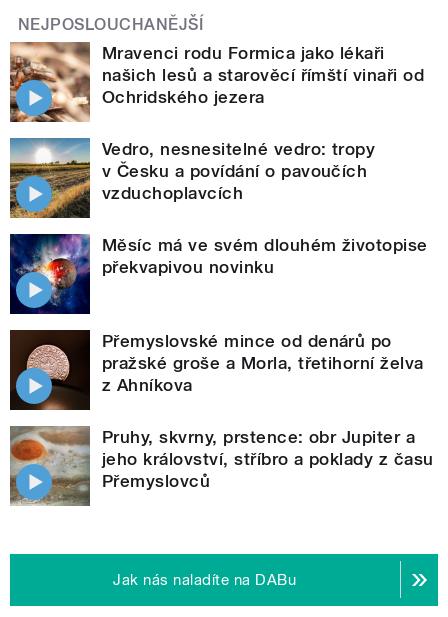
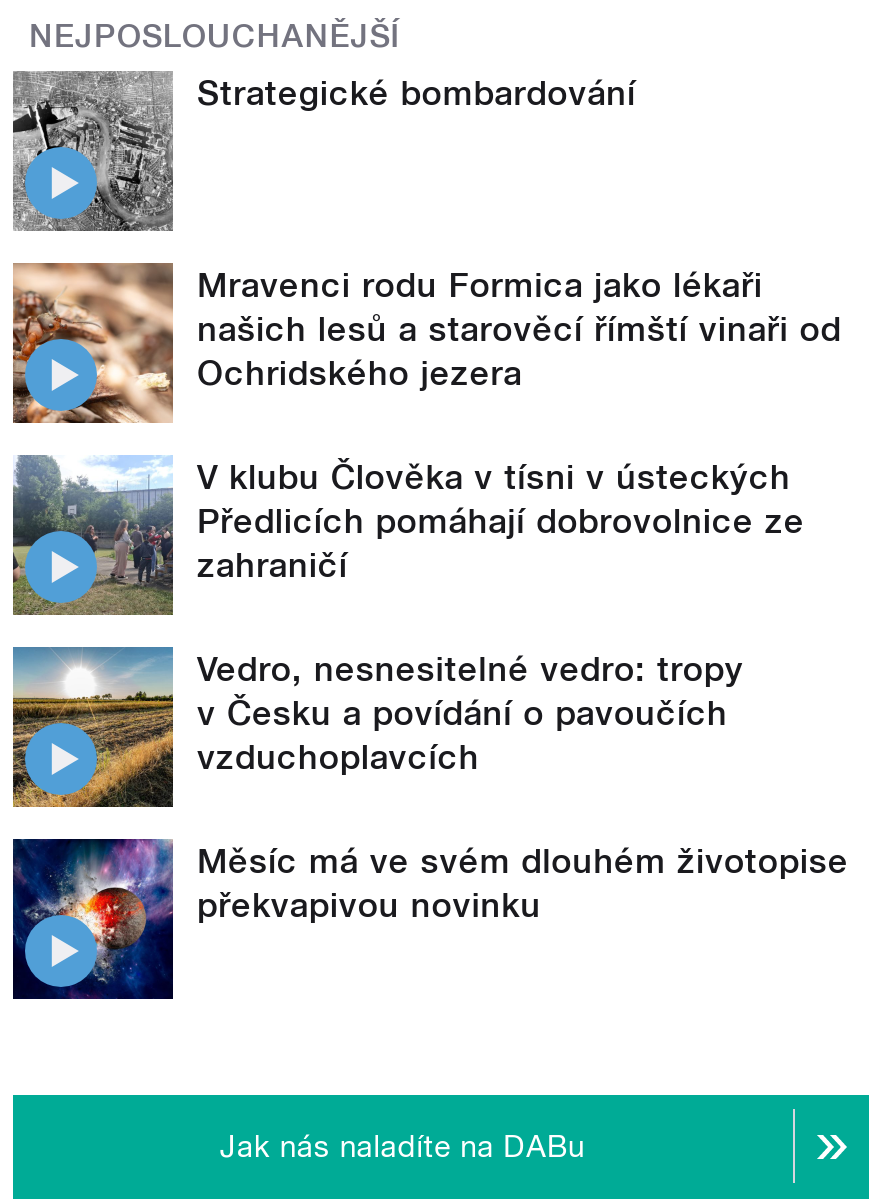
none -> [11,71,636,233] [image] | Strategické bombardování
moved [8,40,424,124] -> [9,259,841,427]: [image] | Mravenci rodu Formica jako lékaři | našich lesů a starověcí římští vinaři od | Ochridského jezera
none -> [13,455,805,615] [image] | V klubu Člověka v tísni v ústeckých | Předlicích pomáhají dobrovolnice ze | zahraničí
moved [8,138,428,277] -> [9,647,849,924]: [image] | Vedro, nesnesitelné vedro: tropy | v Česku a povídání o pavoučích | vzduchoplavcích | Měsíc má ve svém dlouhém životopise | překvapivou novinku
[9,329,434,491] [image] | Přemyslovské mince od denárů po | pražské groše a Morla, třetihorní želva | z Ahníkova | Pruhy, skvrny, prstence: obr Jupiter a | jeho království, stříbro a poklady z času | Přemyslovců -> none
[9,425,90,507] [image] -> none

